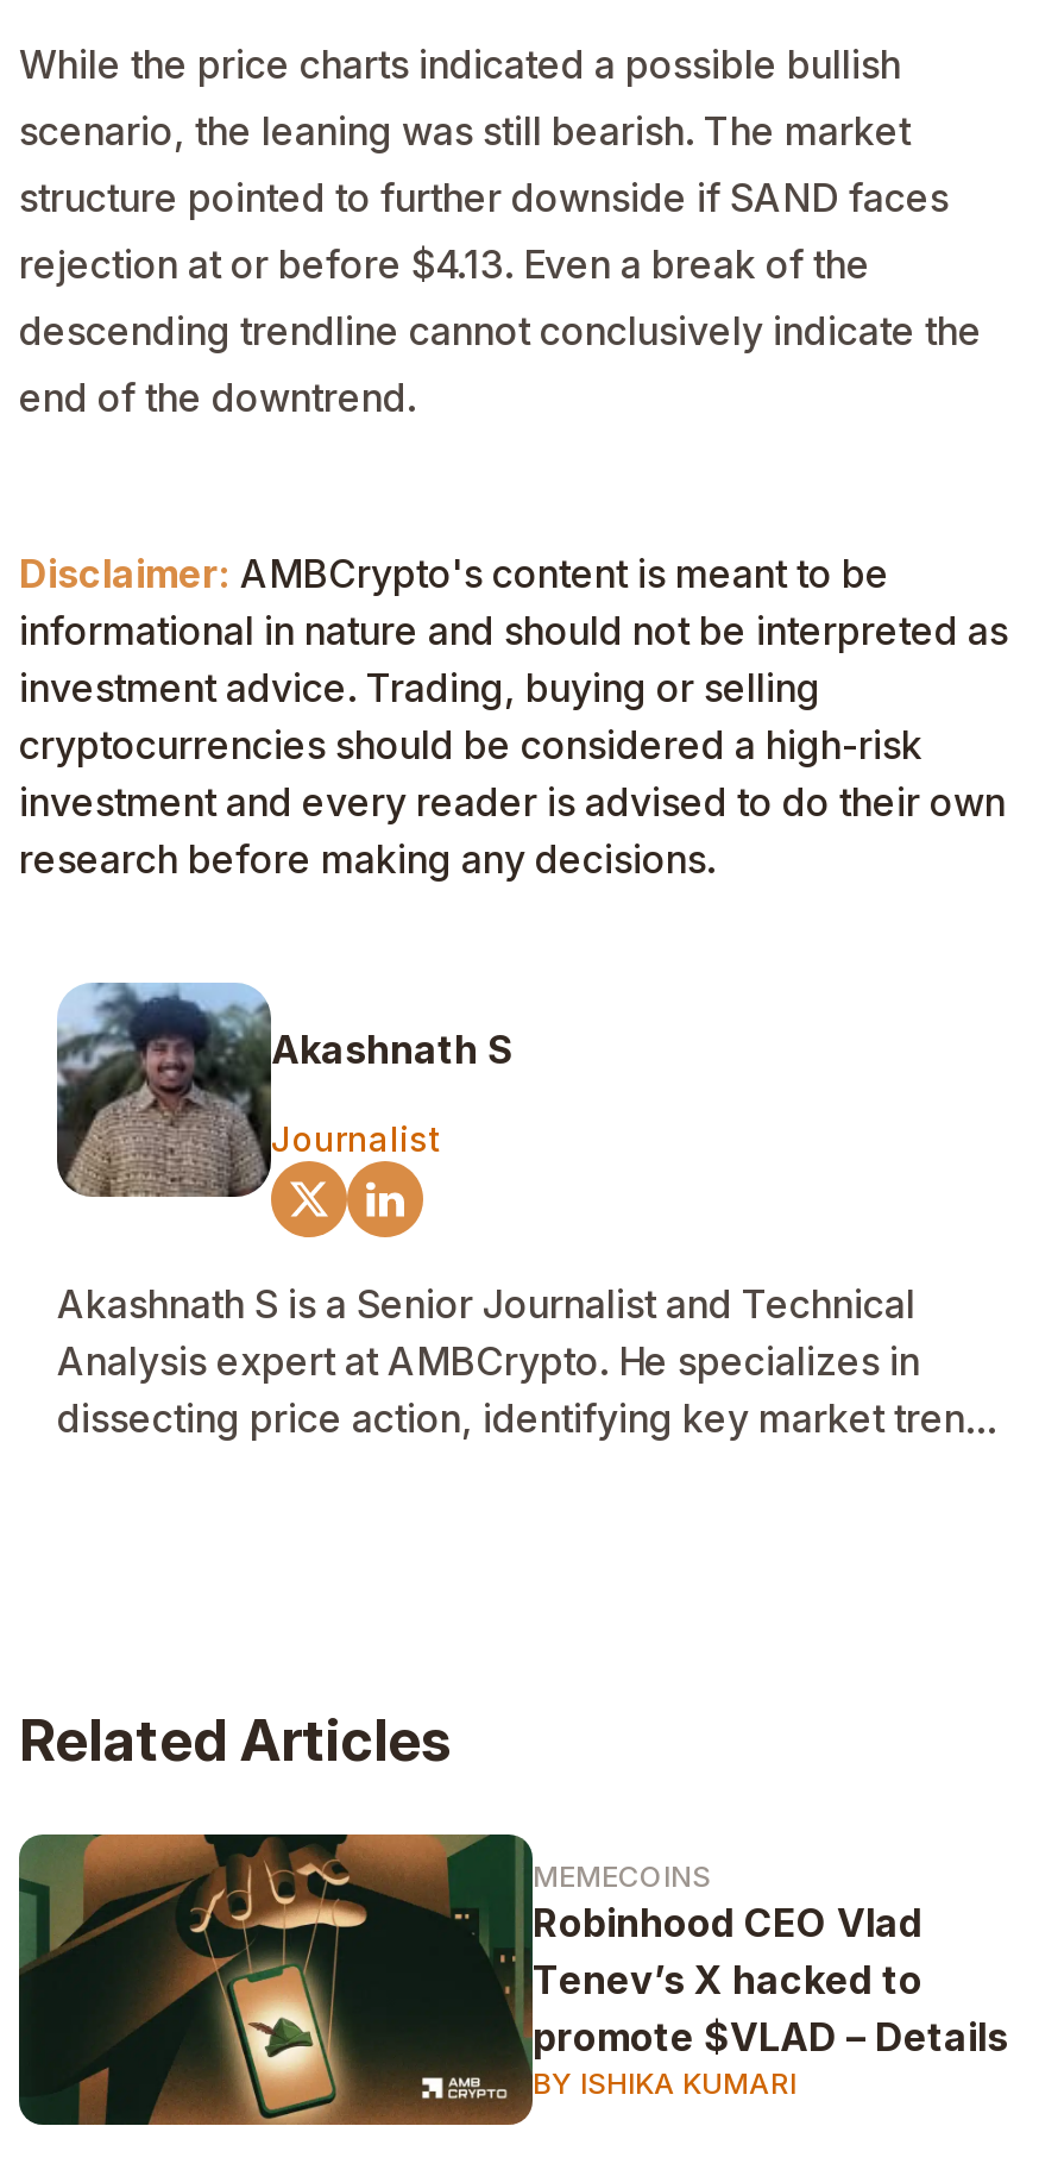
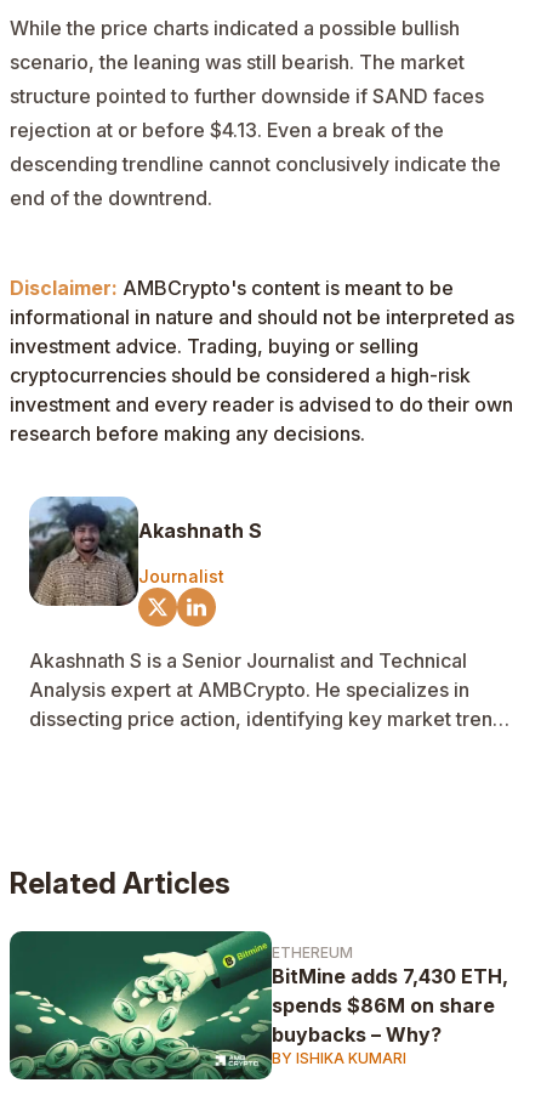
[19,1832,1008,2127] [image] | MEMECOINS | Robinhood CEO Vlad | Tenev’s X hacked to | promote $VLAD – Details -> [10,930,508,1081] [image] | ETHEREUM | BitMine adds 7,430 ETH, | spends $86M on share | buybacks – Why?

